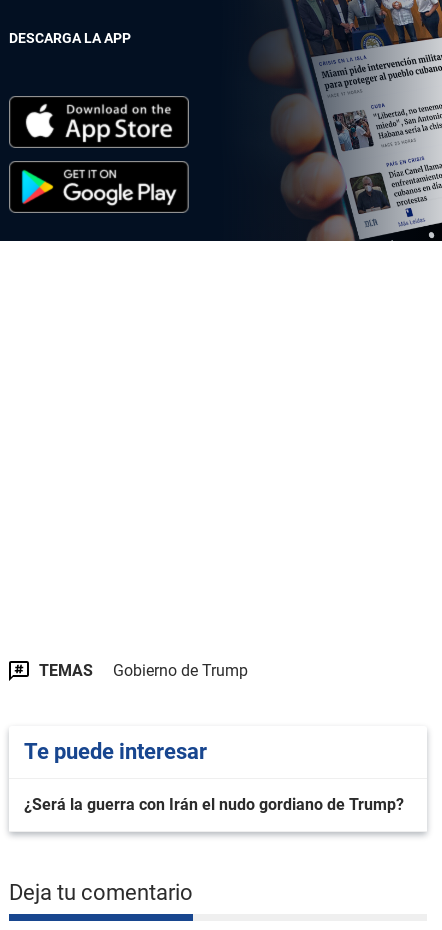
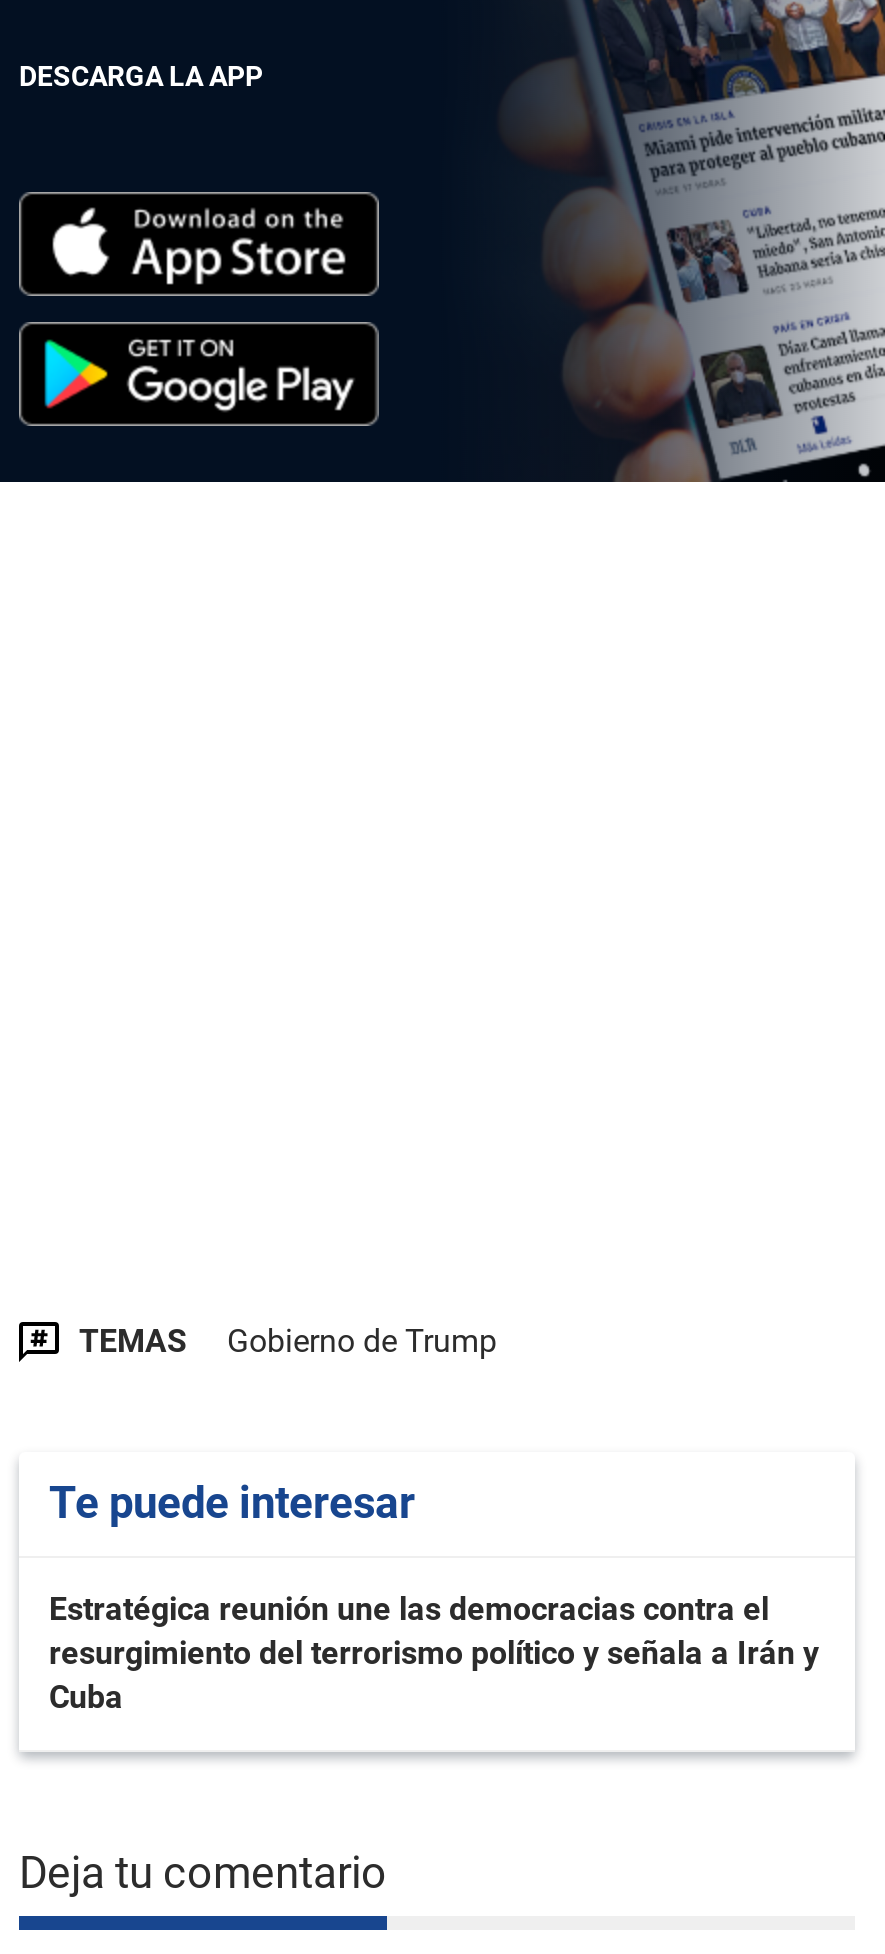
[24,795,404,814] ¿Será la guerra con Irán el nudo gordiano de Trump? -> [49,1590,819,1716] Estratégica reunión une las democracias contra el | resurgimiento del terrorismo político y señala a Irán y | Cuba

